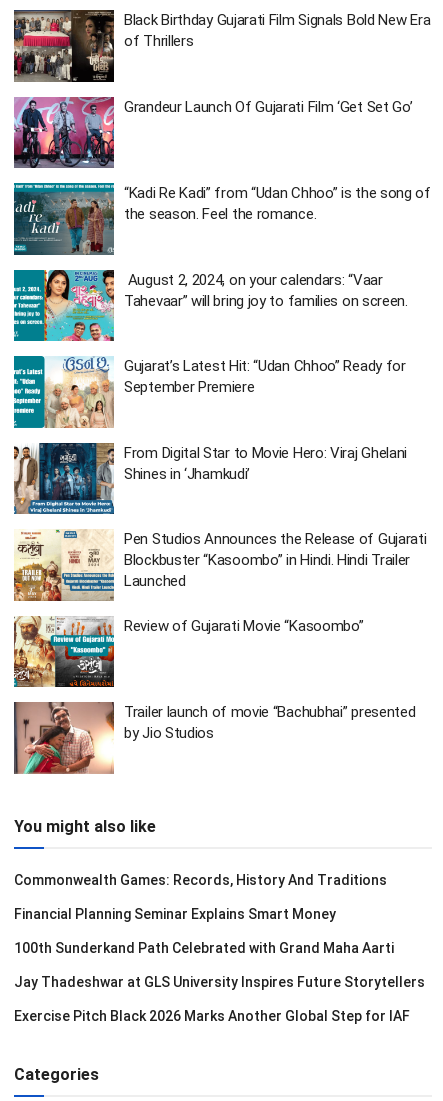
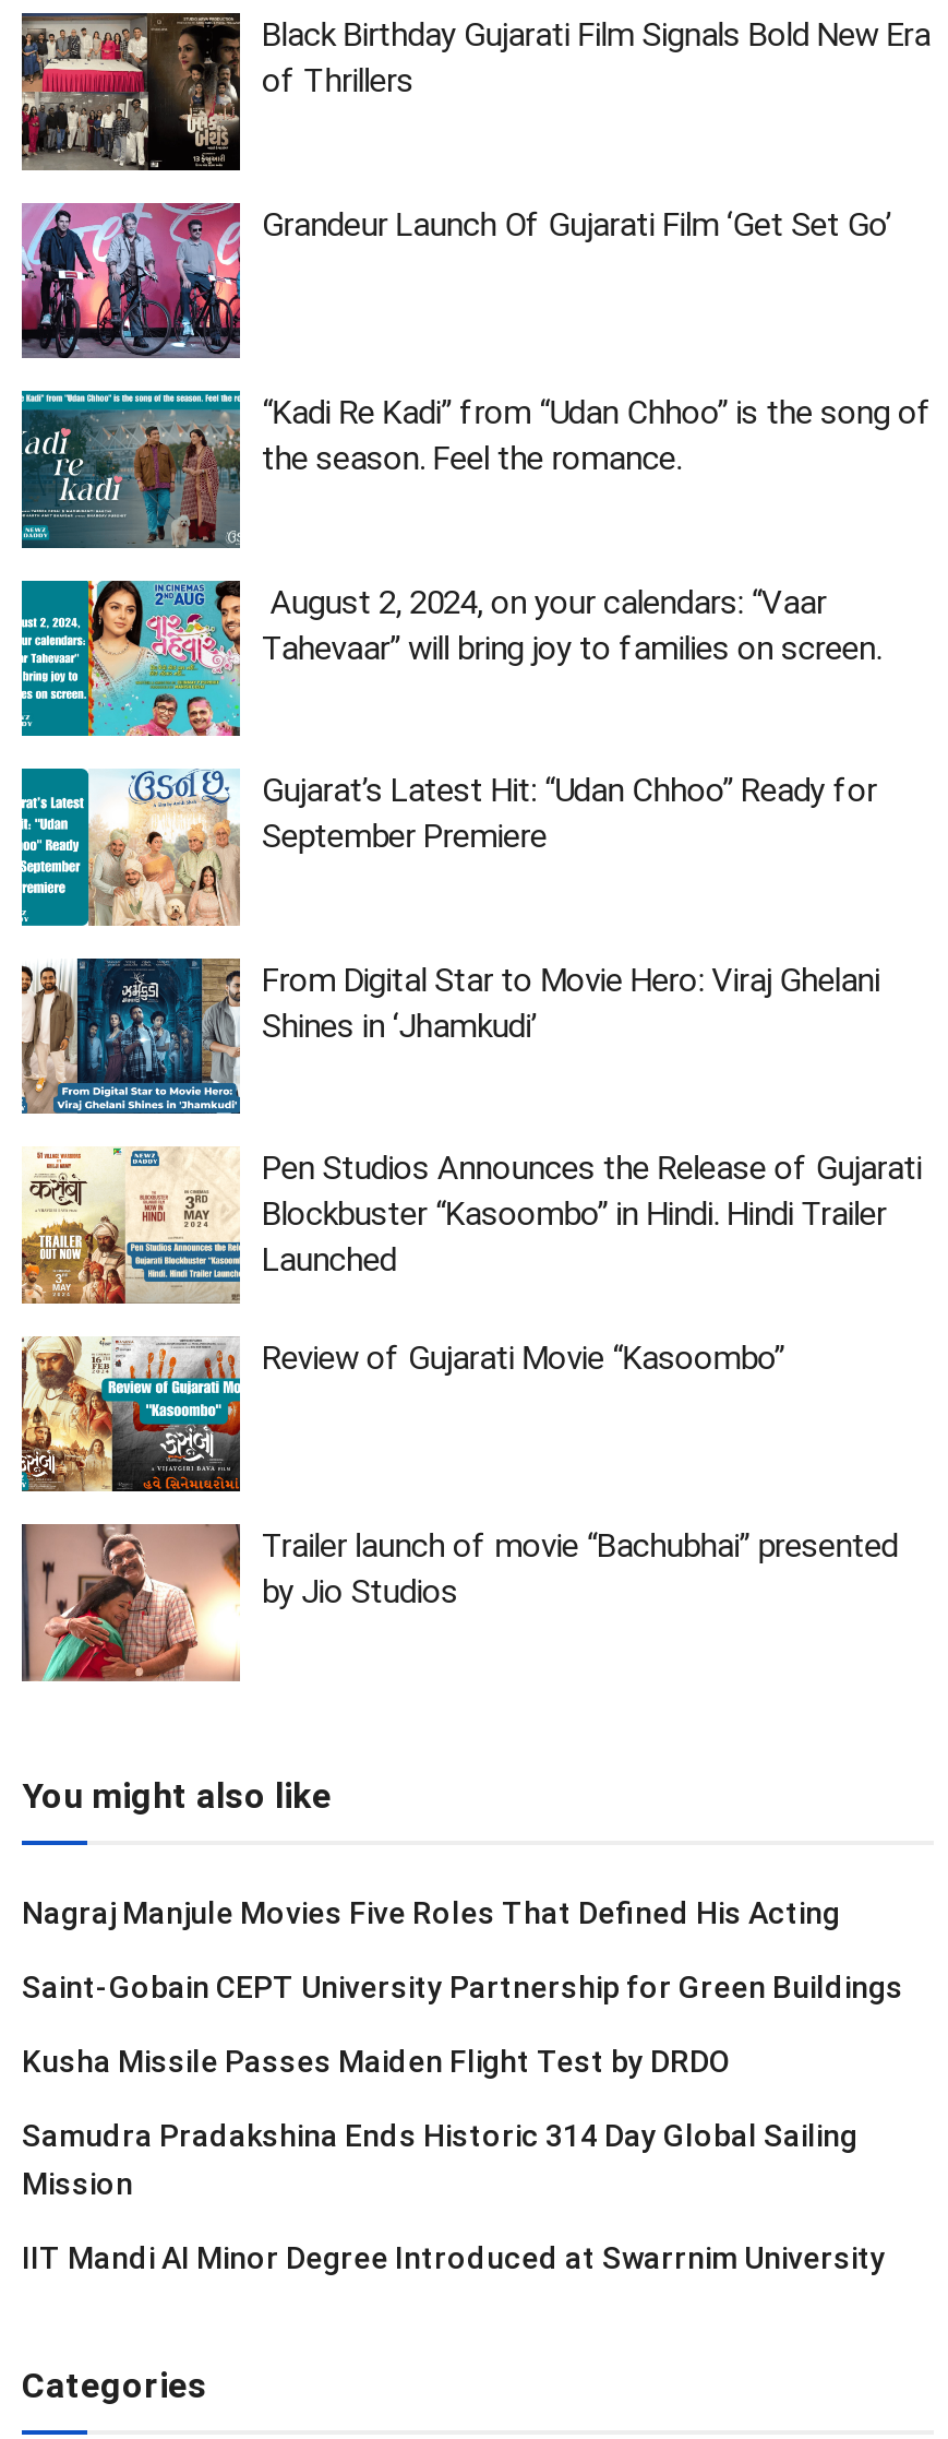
[14,871,387,887] Commonwealth Games: Records, History And Traditions -> [22,1894,840,1929] Nagraj Manjule Movies Five Roles That Defined His Acting
[14,905,336,921] Financial Planning Seminar Explains Smart Money -> [22,1968,903,2003] Saint-Gobain CEPT University Partnership for Green Buildings
[14,939,394,955] 100th Sunderkand Path Celebrated with Grand Maha Aarti -> [22,2043,731,2078] Kusha Missile Passes Maiden Flight Test by DRDO
[14,973,425,989] Jay Thadeshwar at GLS University Inspires Future Storytellers -> [22,2117,857,2200] Samudra Pradakshina Ends Historic 314 Day Global Sailing | Mission
[14,1007,410,1023] Exercise Pitch Black 2026 Marks Another Global Step for IAF -> [22,2239,886,2274] IIT Mandi AI Minor Degree Introduced at Swarrnim University

